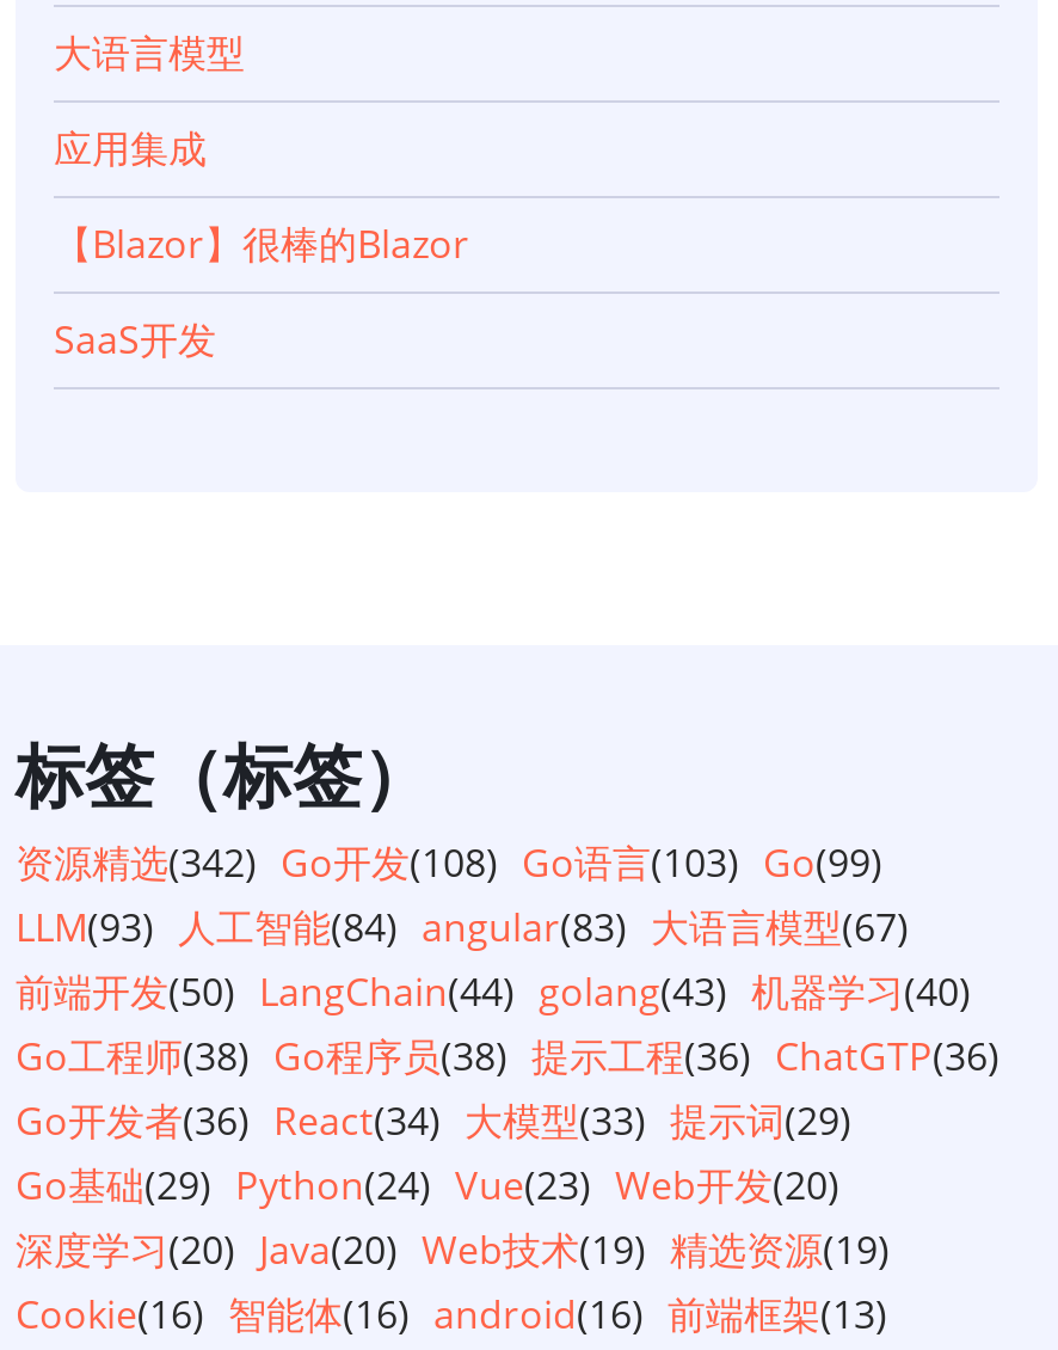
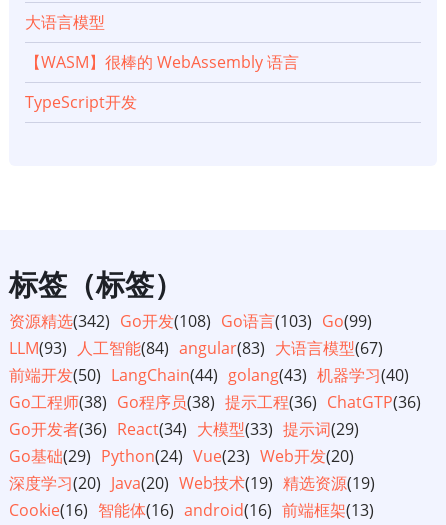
[54,123,469,367] 应用集成 | 【Blazor】很棒的Blazor | SaaS开发 -> [25,51,299,113] 【WASM】很棒的 WebAssembly 语言 | TypeScript开发

